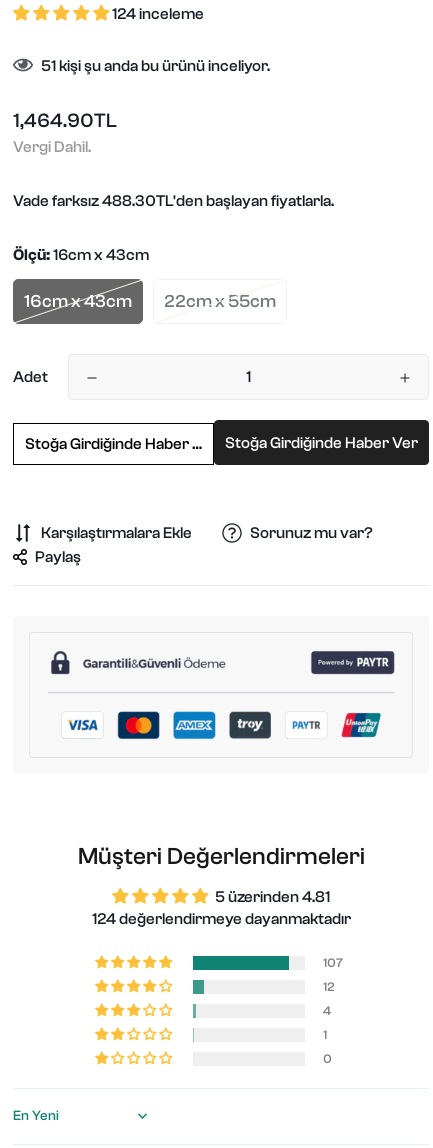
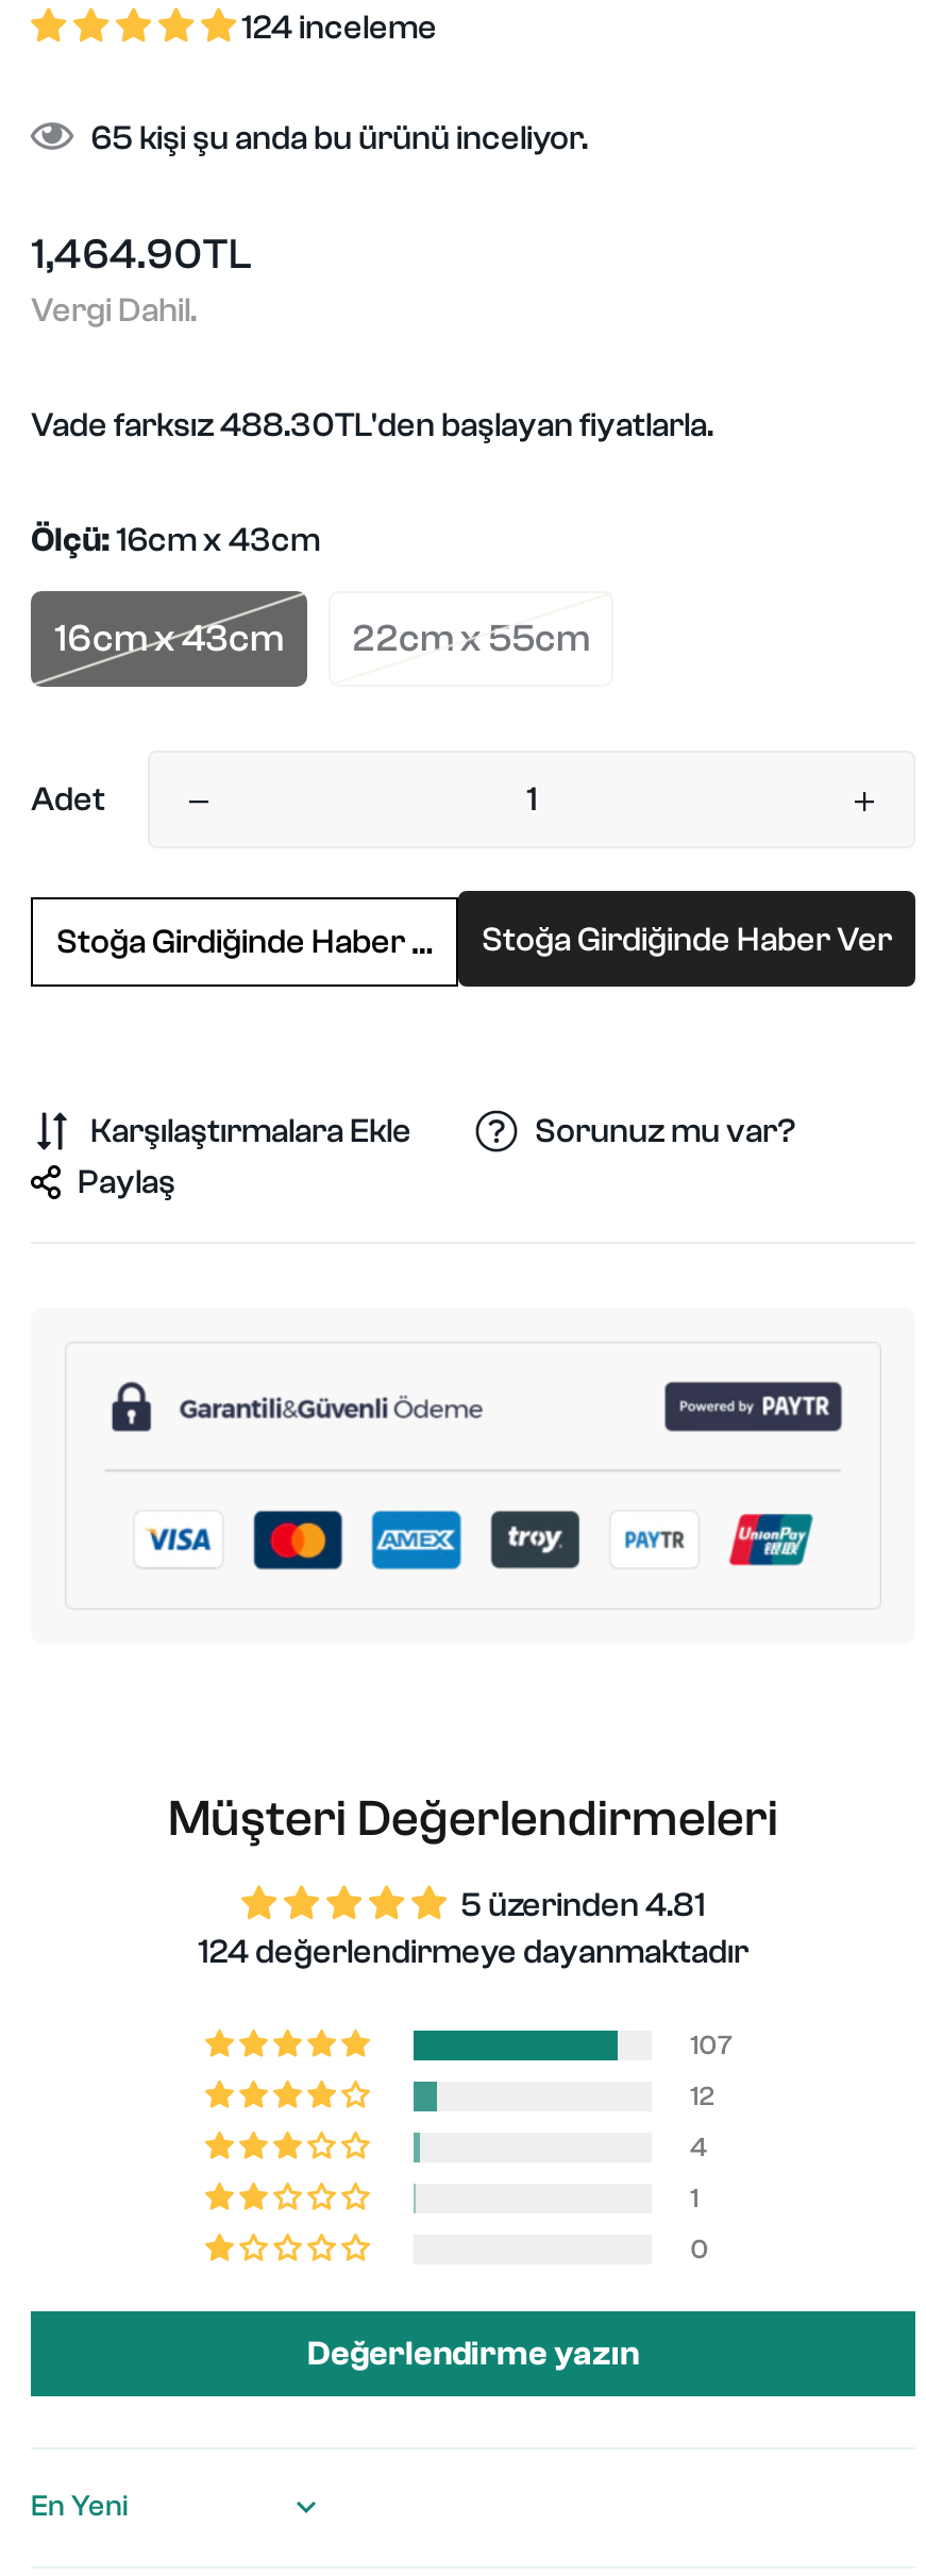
[41,57,270,75] 51 kişi şu anda bu ürünü inceliyor. -> [90,120,588,158] 65 kişi şu anda bu ürünü inceliyor.
none -> [307,2334,639,2373] Değerlendirme yazın

